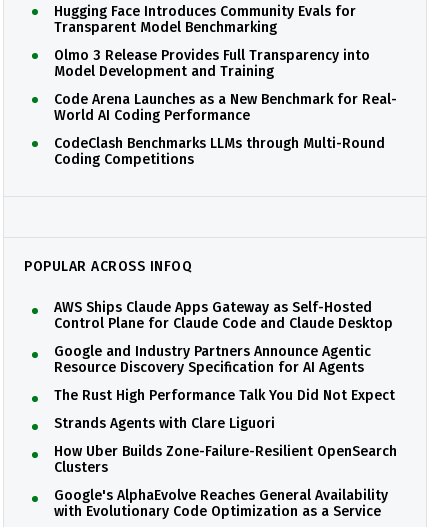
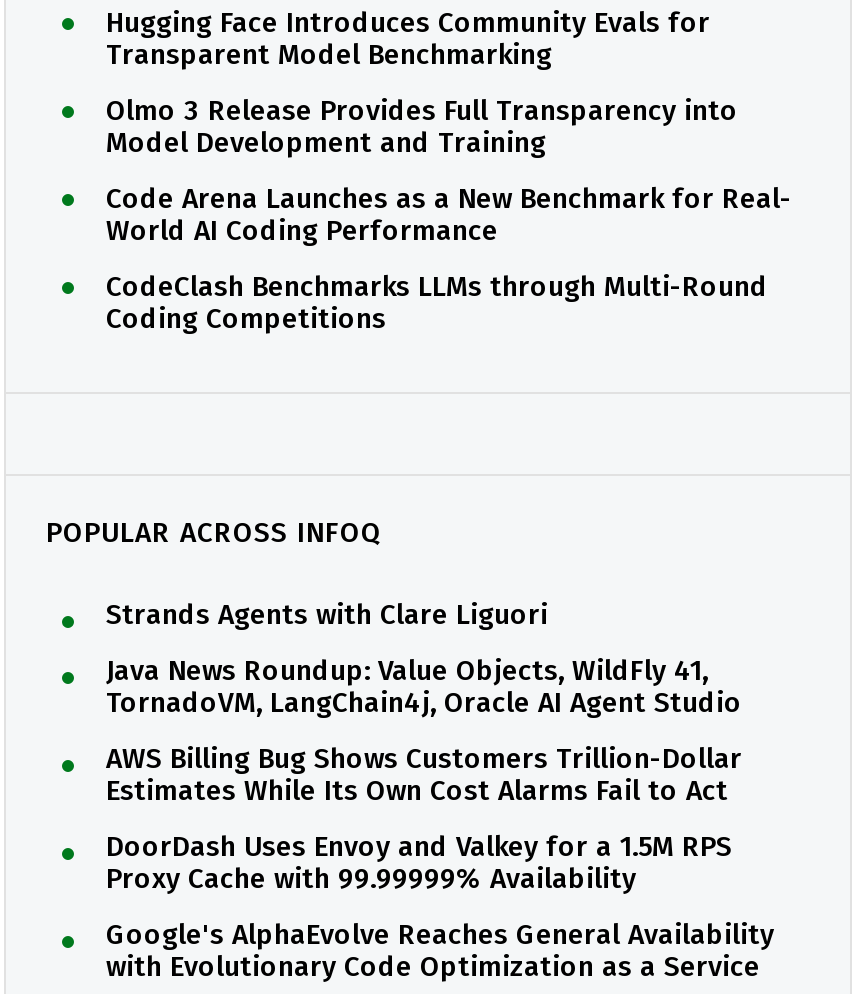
[54,299,395,404] AWS Ships Claude Apps Gateway as Self-Hosted | Control Plane for Claude Code and Claude Desktop | Google and Industry Partners Announce Agentic | Resource Discovery Specification for AI Agents | The Rust High Performance Talk You Did Not Expect -> none
moved [54,415,275,432] -> [106,598,548,632]: Strands Agents with Clare Liguori
[54,443,397,476] How Uber Builds Zone-Failure-Resilient OpenSearch | Clusters -> [106,654,742,896] Java News Roundup: Value Objects, WildFly 41, | TornadoVM, LangChain4j, Oracle AI Agent Studio | AWS Billing Bug Shows Customers Trillion-Dollar | Estimates While Its Own Cost Alarms Fail to Act | DoorDash Uses Envoy and Valkey for a 1.5M RPS | Proxy Cache with 99.99999% Availability

